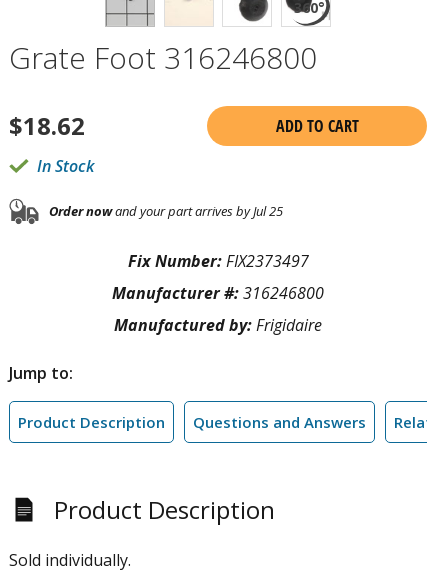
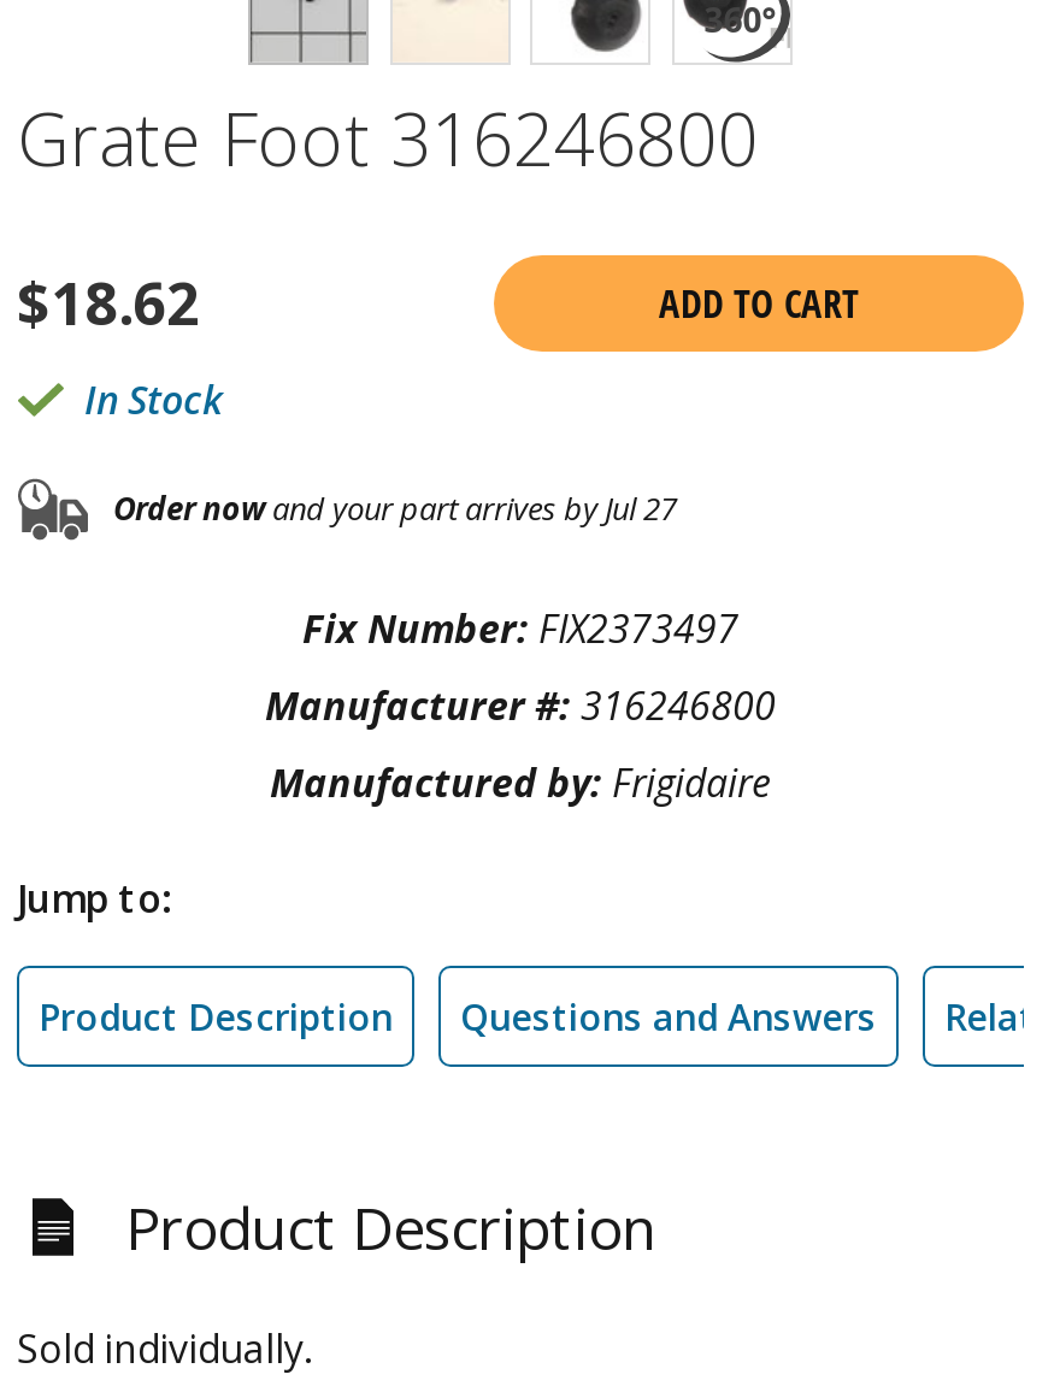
[49,202,283,220] Order nowand your part arrives by Jul 25 -> [113,487,677,531] Order nowand your part arrives by Jul 27

